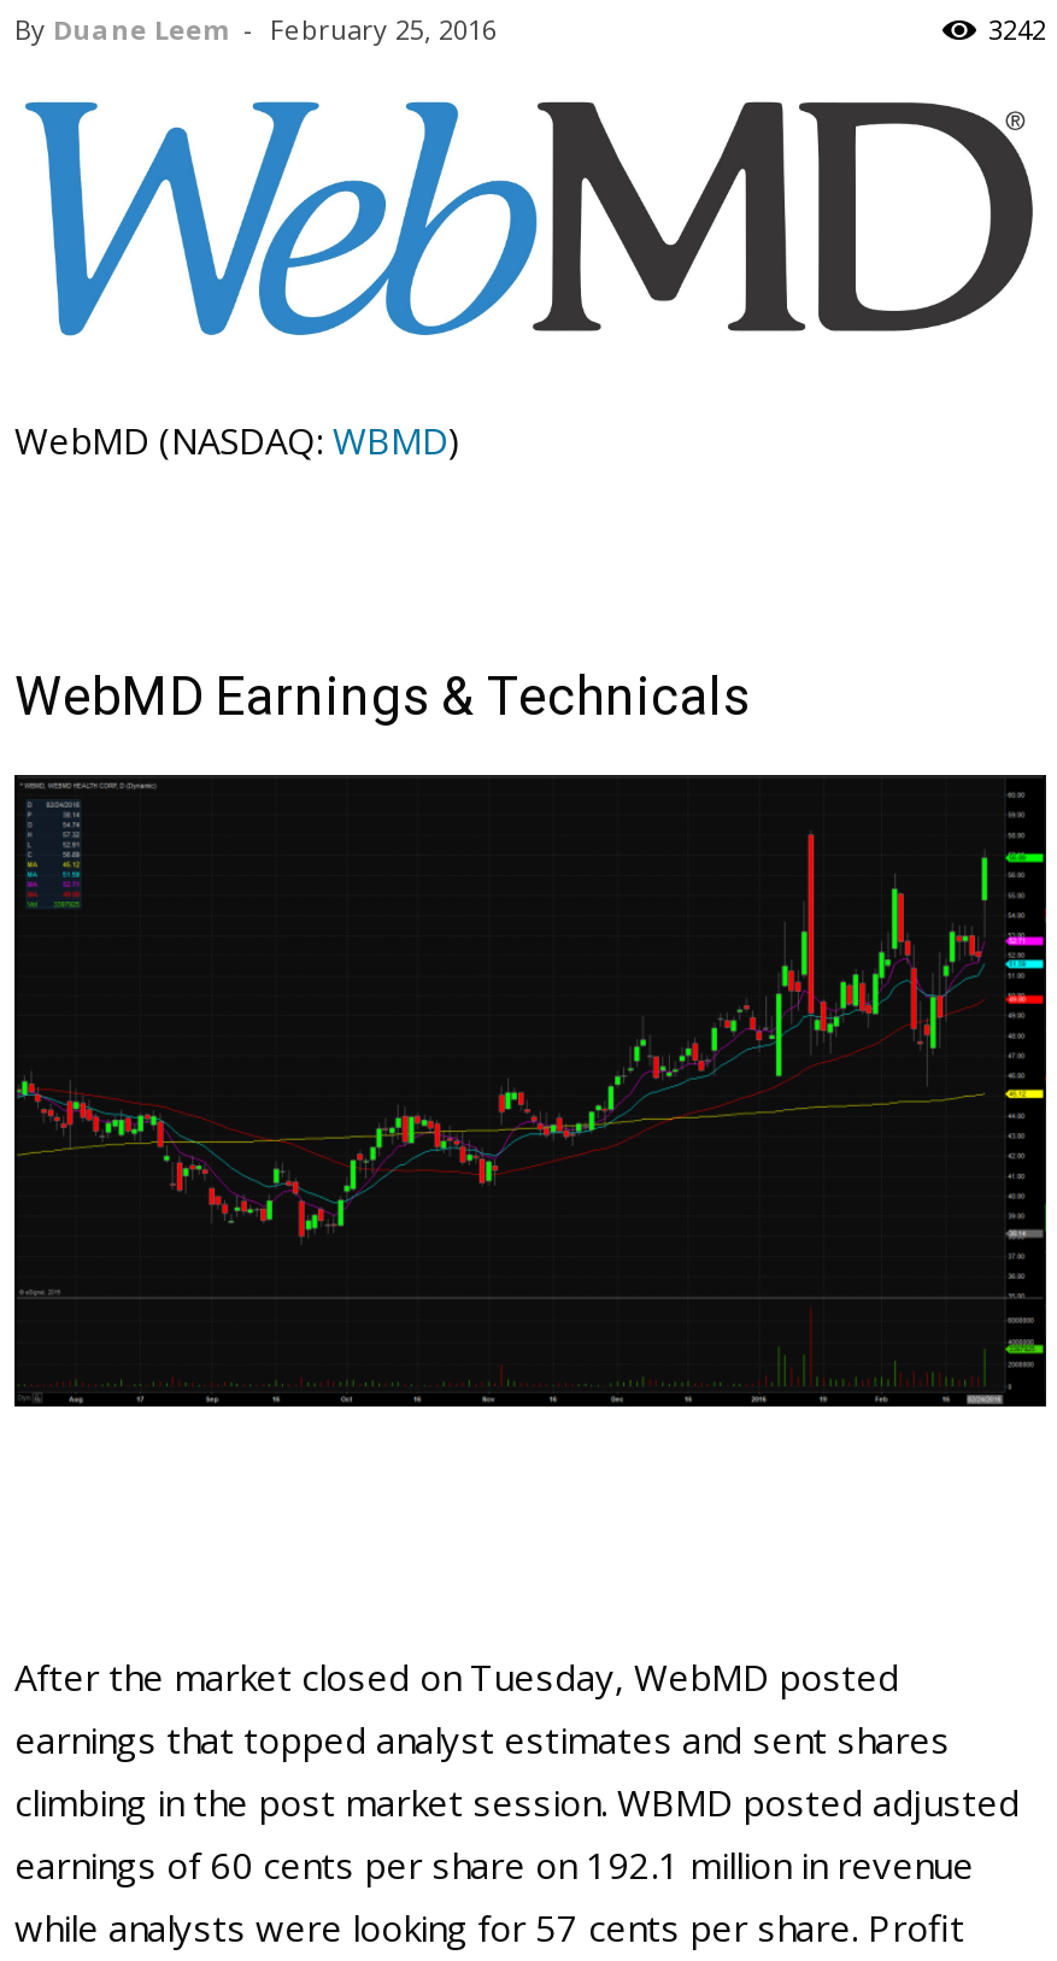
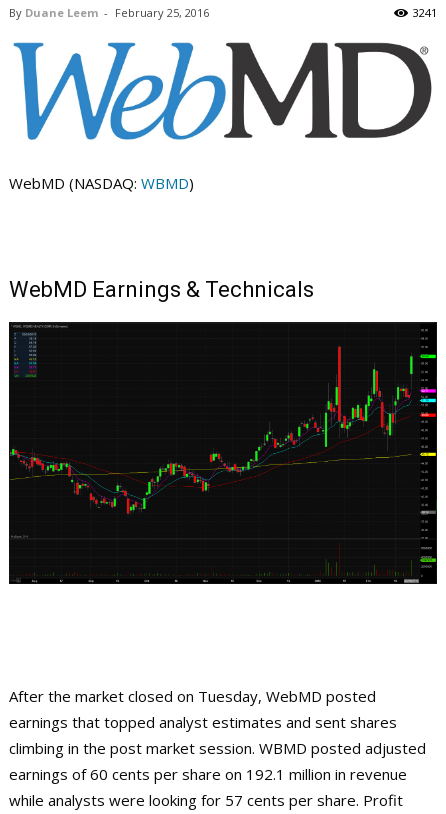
[988,11,1046,47] 3242 -> [413,5,437,20] 3241

